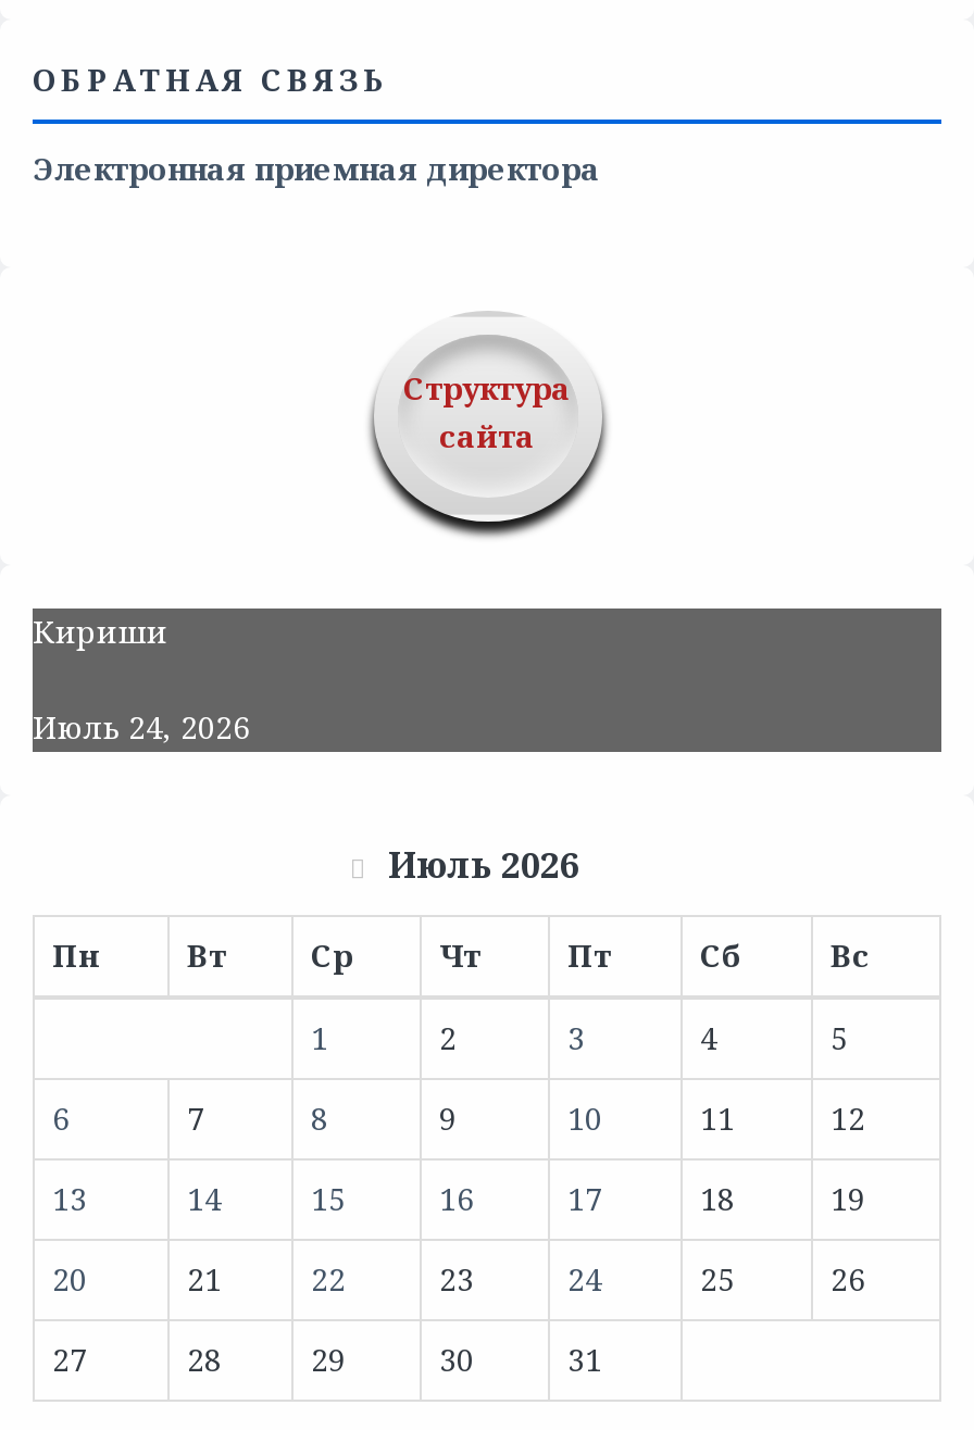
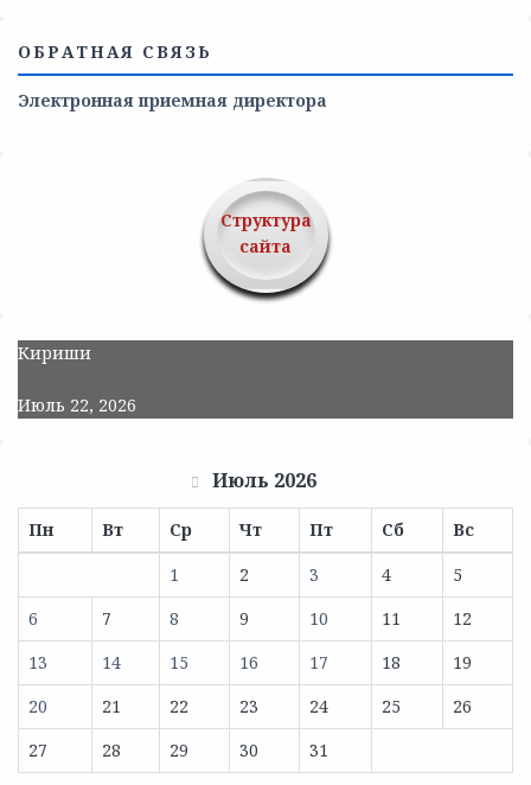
[33,706,250,747] Июль 24, 2026 -> [18,393,136,416] Июль 22, 2026

